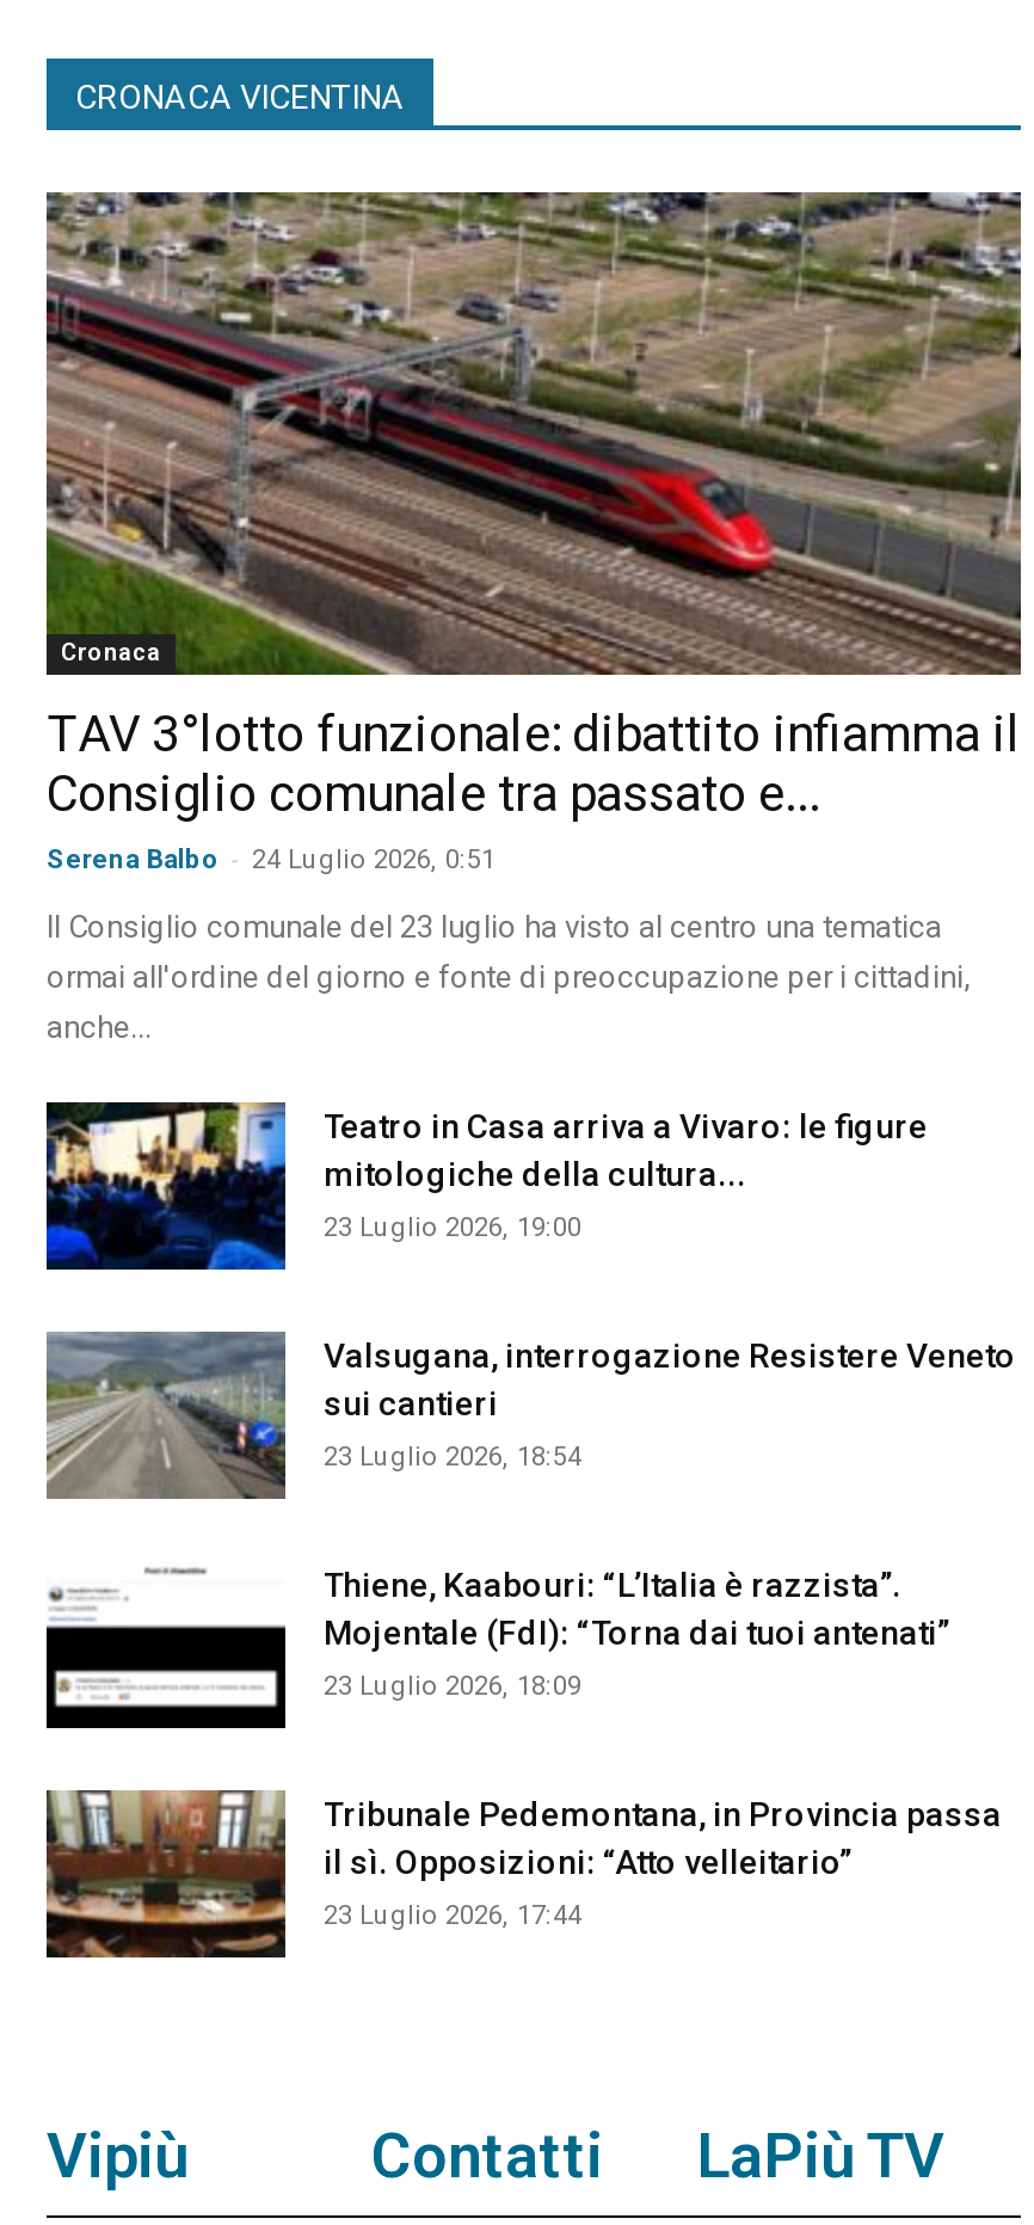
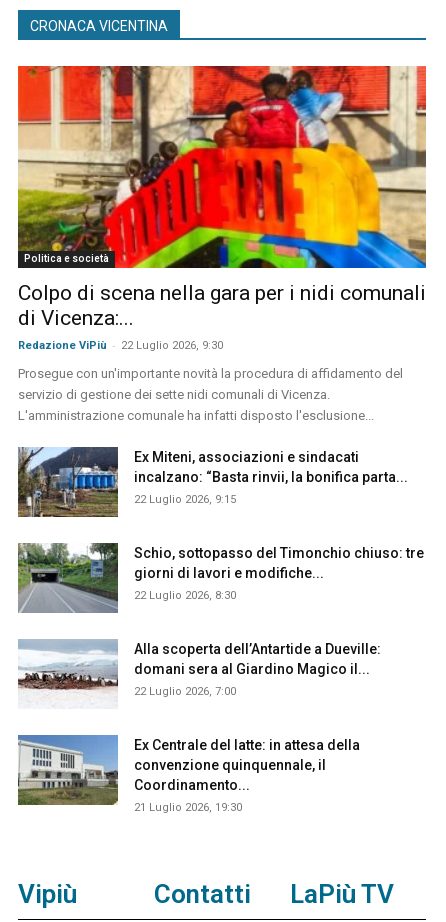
[44,190,1023,672] [image] | Cronaca -> [17,65,427,269] [image] | Politica e società
[47,705,1021,874] TAV 3°lotto funzionale: dibattito infiamma il | Consiglio comunale tra passato e... | Serena Balbo - 24 Luglio 2026, 0:51 -> [18,281,426,352] Colpo di scena nella gara per i nidi comunali | di Vicenza:... | Redazione ViPiù - 22 Luglio 2026, 9:30
[47,908,971,1044] Il Consiglio comunale del 23 luglio ha visto al centro una tematica | ormai all'ordine del giorno e fonte di preoccupazione per i cittadini, | anche... -> [18,366,403,423] Prosegue con un'importante novità la procedura di affidamento del | servizio di gestione dei sette nidi comunali di Vicenza. | L'amministrazione comunale ha infatti disposto l'esclusione...
[44,1100,928,1272] [image] | Teatro in Casa arriva a Vivaro: le figure | mitologiche della cultura... -> [17,446,408,518] [image] | Ex Miteni, associazioni e sindacati | incalzano: “Basta rinvii, la bonifica parta...
[324,1211,581,1242] 23 Luglio 2026, 19:00 -> [134,493,236,506] 22 Luglio 2026, 9:15
[47,1329,1016,1499] [image] | Valsugana, interrogazione Resistere Veneto | sui cantieri -> [18,542,424,613] [image] | Schio, sottopasso del Timonchio chiuso: tre | giorni di lavori e modifiche...
[324,1441,581,1472] 23 Luglio 2026, 18:54 -> [134,589,236,602] 22 Luglio 2026, 8:30
[44,1563,949,1731] [image] | Thiene, Kaabouri: “L’Italia è razzista”. | Mojentale (FdI): “Torna dai tuoi antenati” -> [17,639,381,709] [image] | Alla scoperta dell’Antartide a Dueville: | domani sera al Giardino Magico il...
[324,1670,581,1701] 23 Luglio 2026, 18:09 -> [134,685,236,698] 22 Luglio 2026, 7:00
[44,1788,1002,1960] [image] | Tribunale Pedemontana, in Provincia passa | il sì. Opposizioni: “Atto velleitario” -> [17,734,360,805] [image] | Ex Centrale del latte: in attesa della | convenzione quinquennale, il | Coordinamento...
[324,1899,581,1930] 23 Luglio 2026, 17:44 -> [134,801,242,814] 21 Luglio 2026, 19:30

